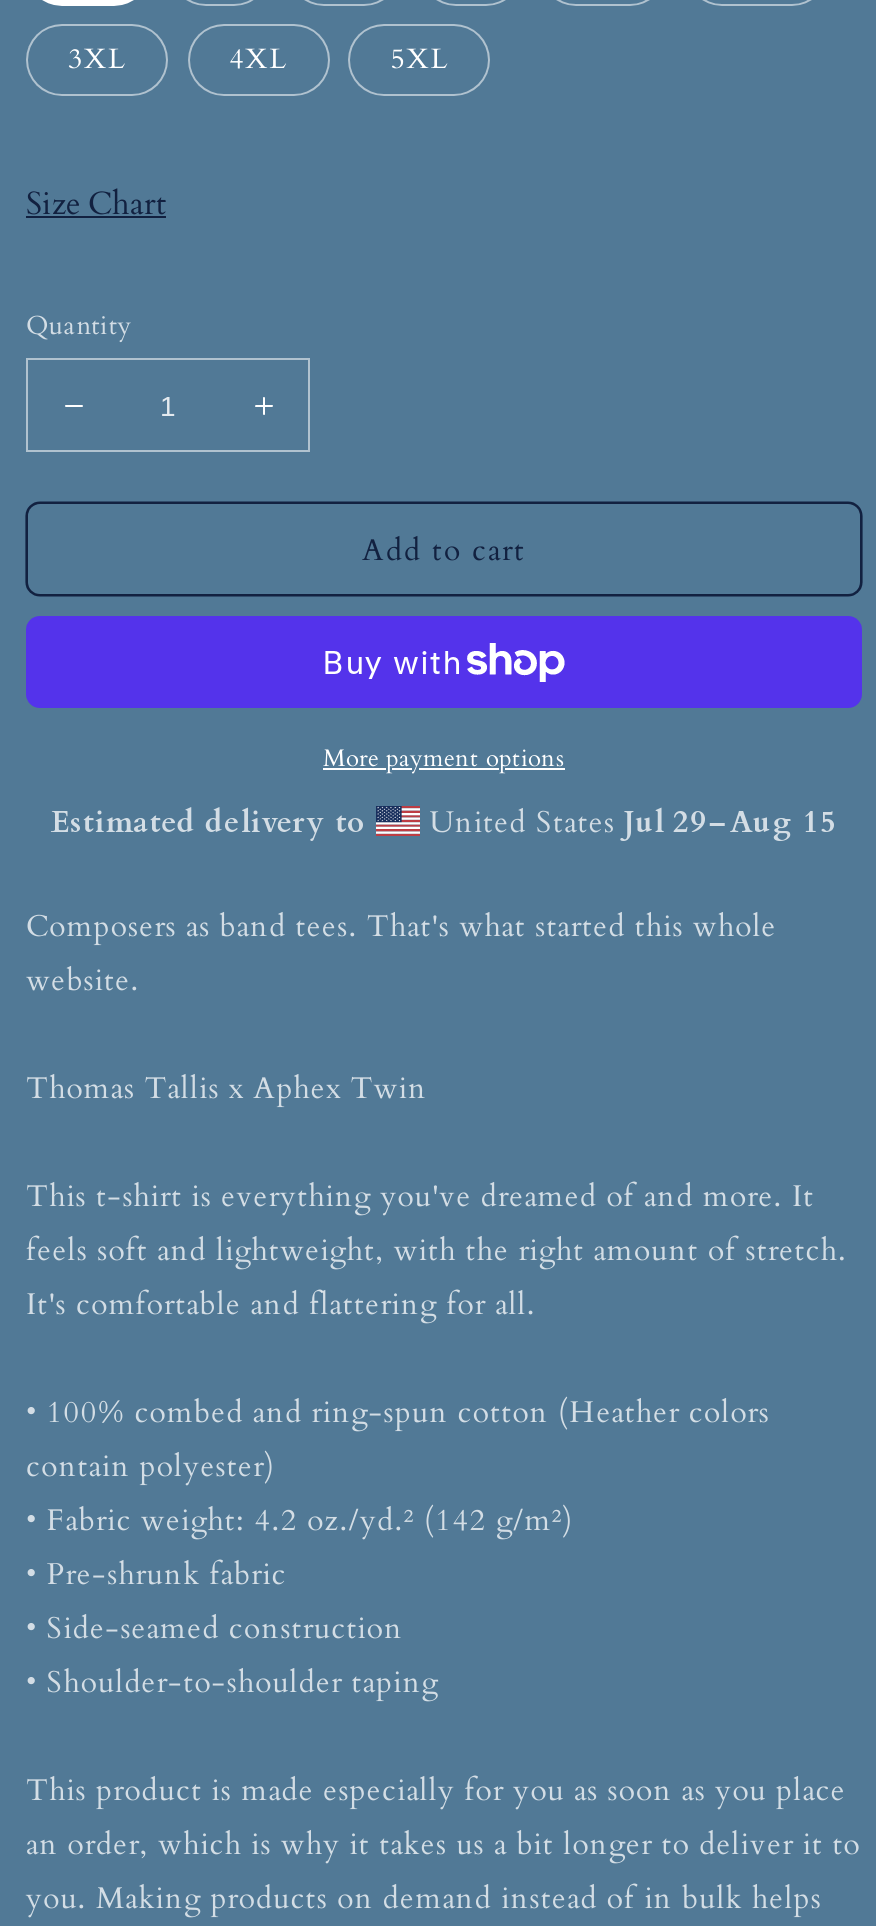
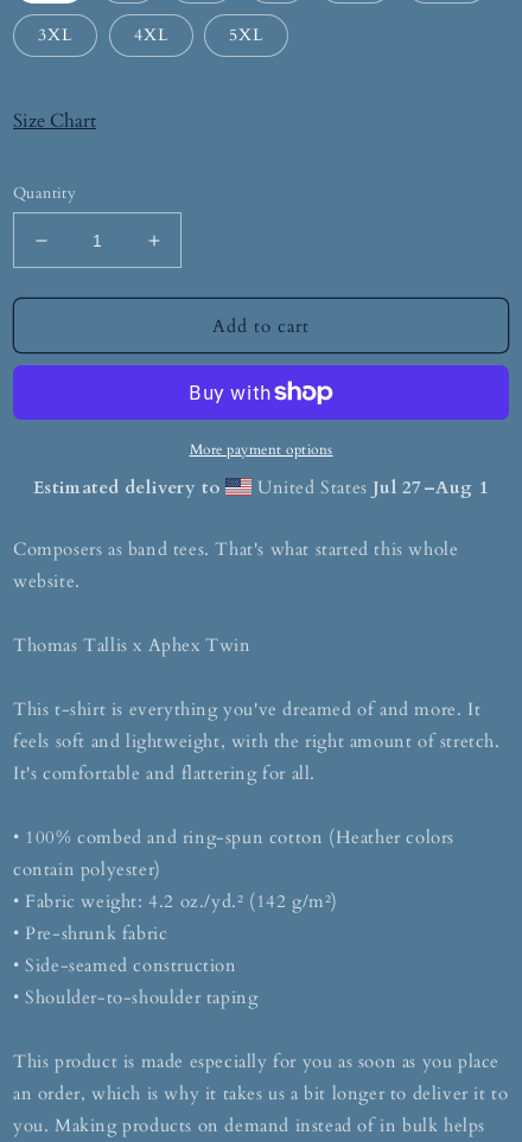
[420,802,837,842] United States Jul 29–Aug 15 -> [252,476,489,499] United States Jul 27–Aug 1

